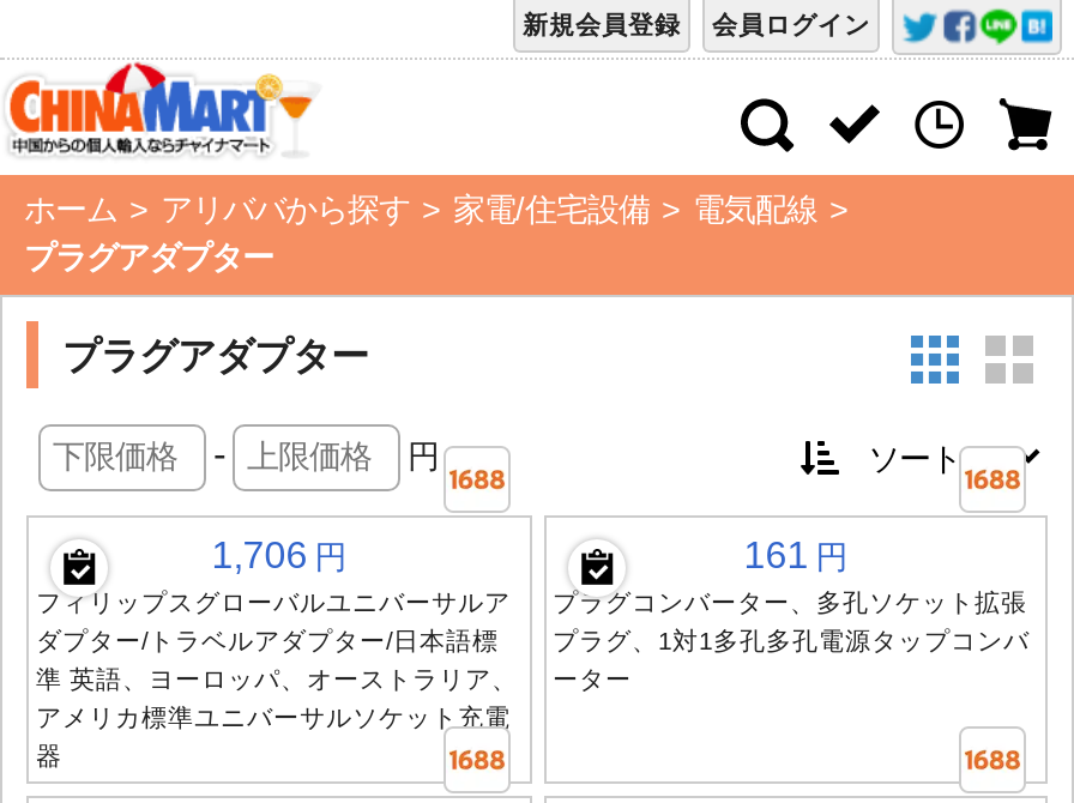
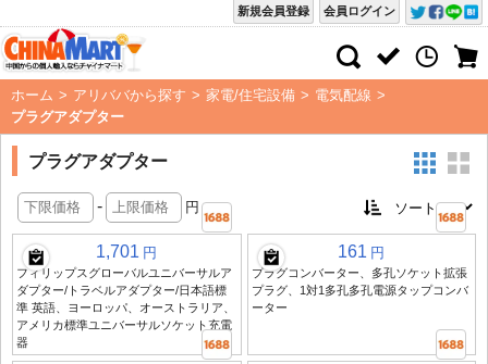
[211,535,346,575] 1,706 円 -> [96,242,157,261] 1,701 円

